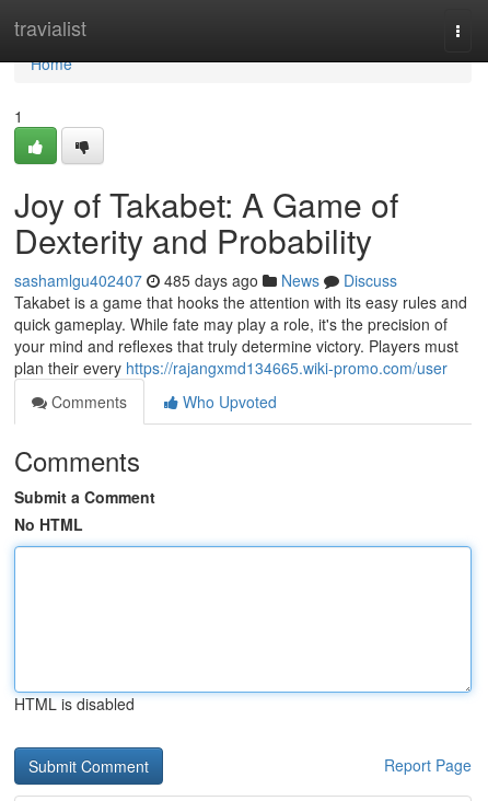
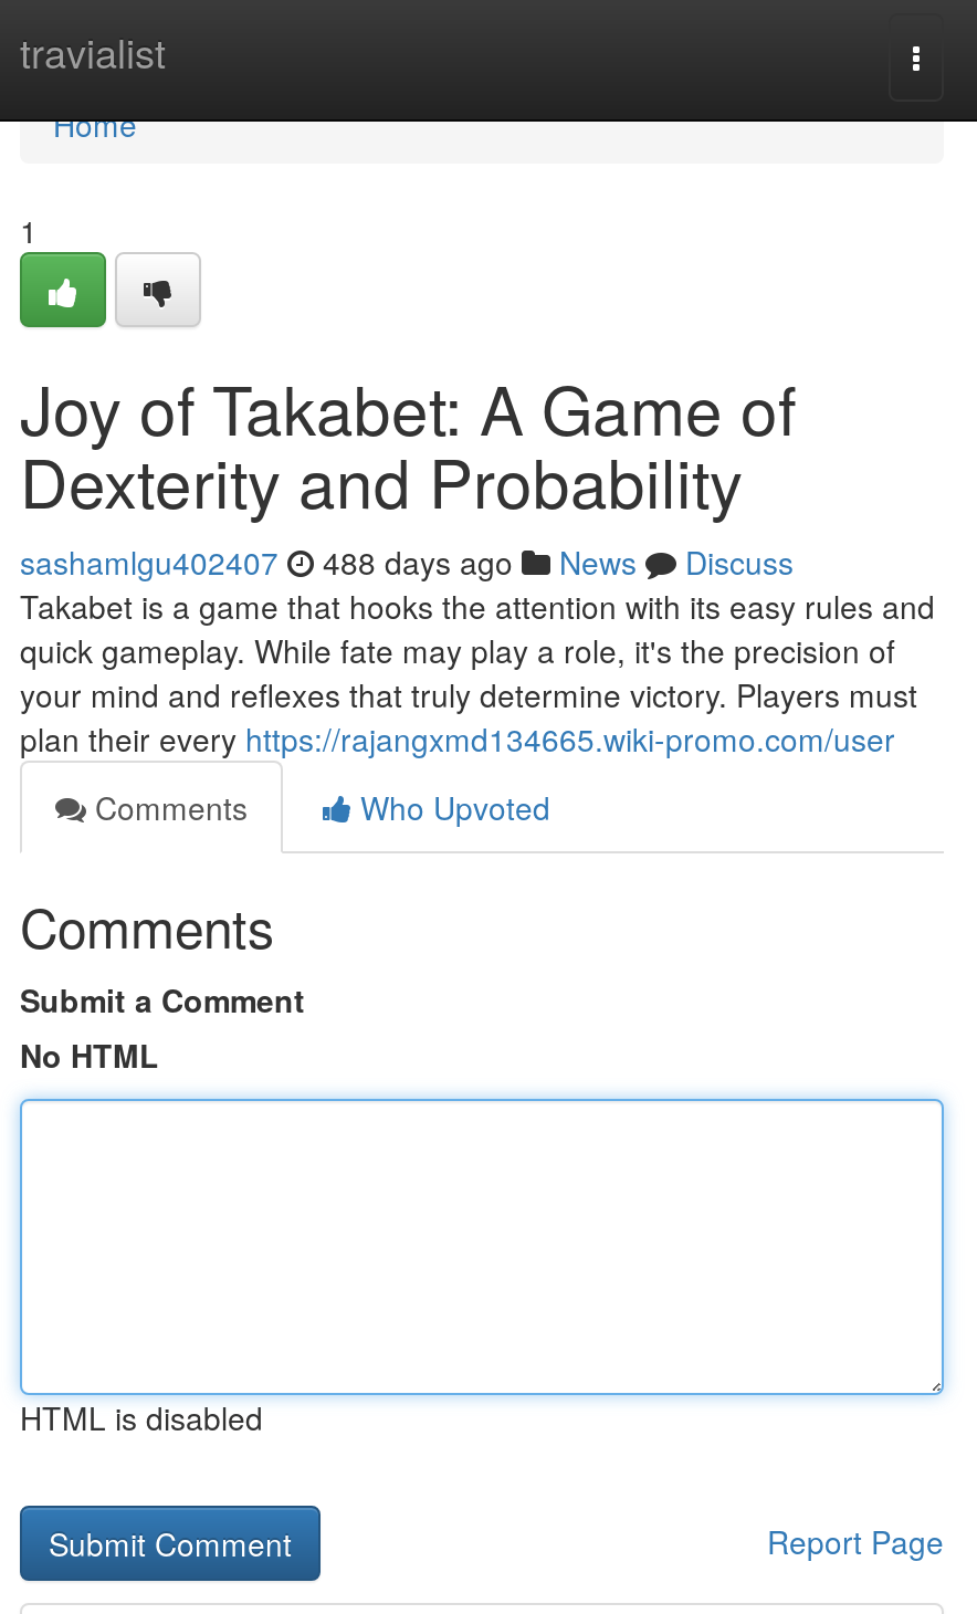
[14,269,397,291] sashamlgu402407 485 days ago News Discuss -> [20,539,794,584] sashamlgu402407 488 days ago News Discuss

